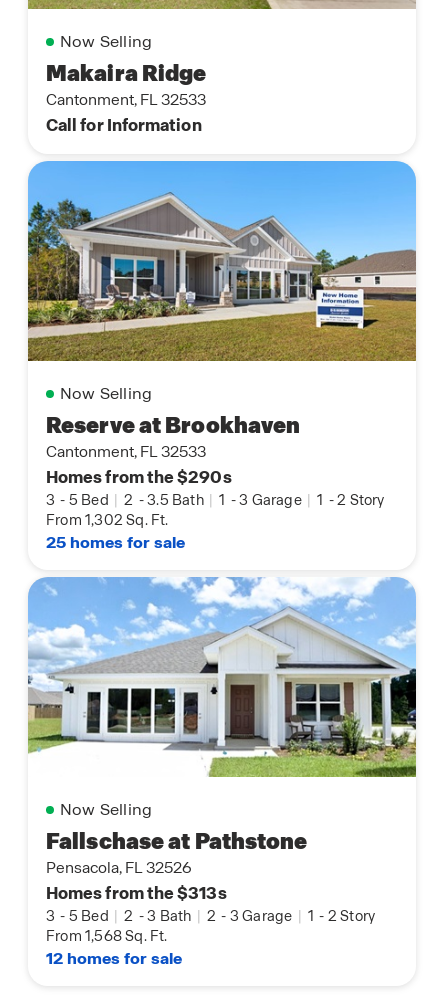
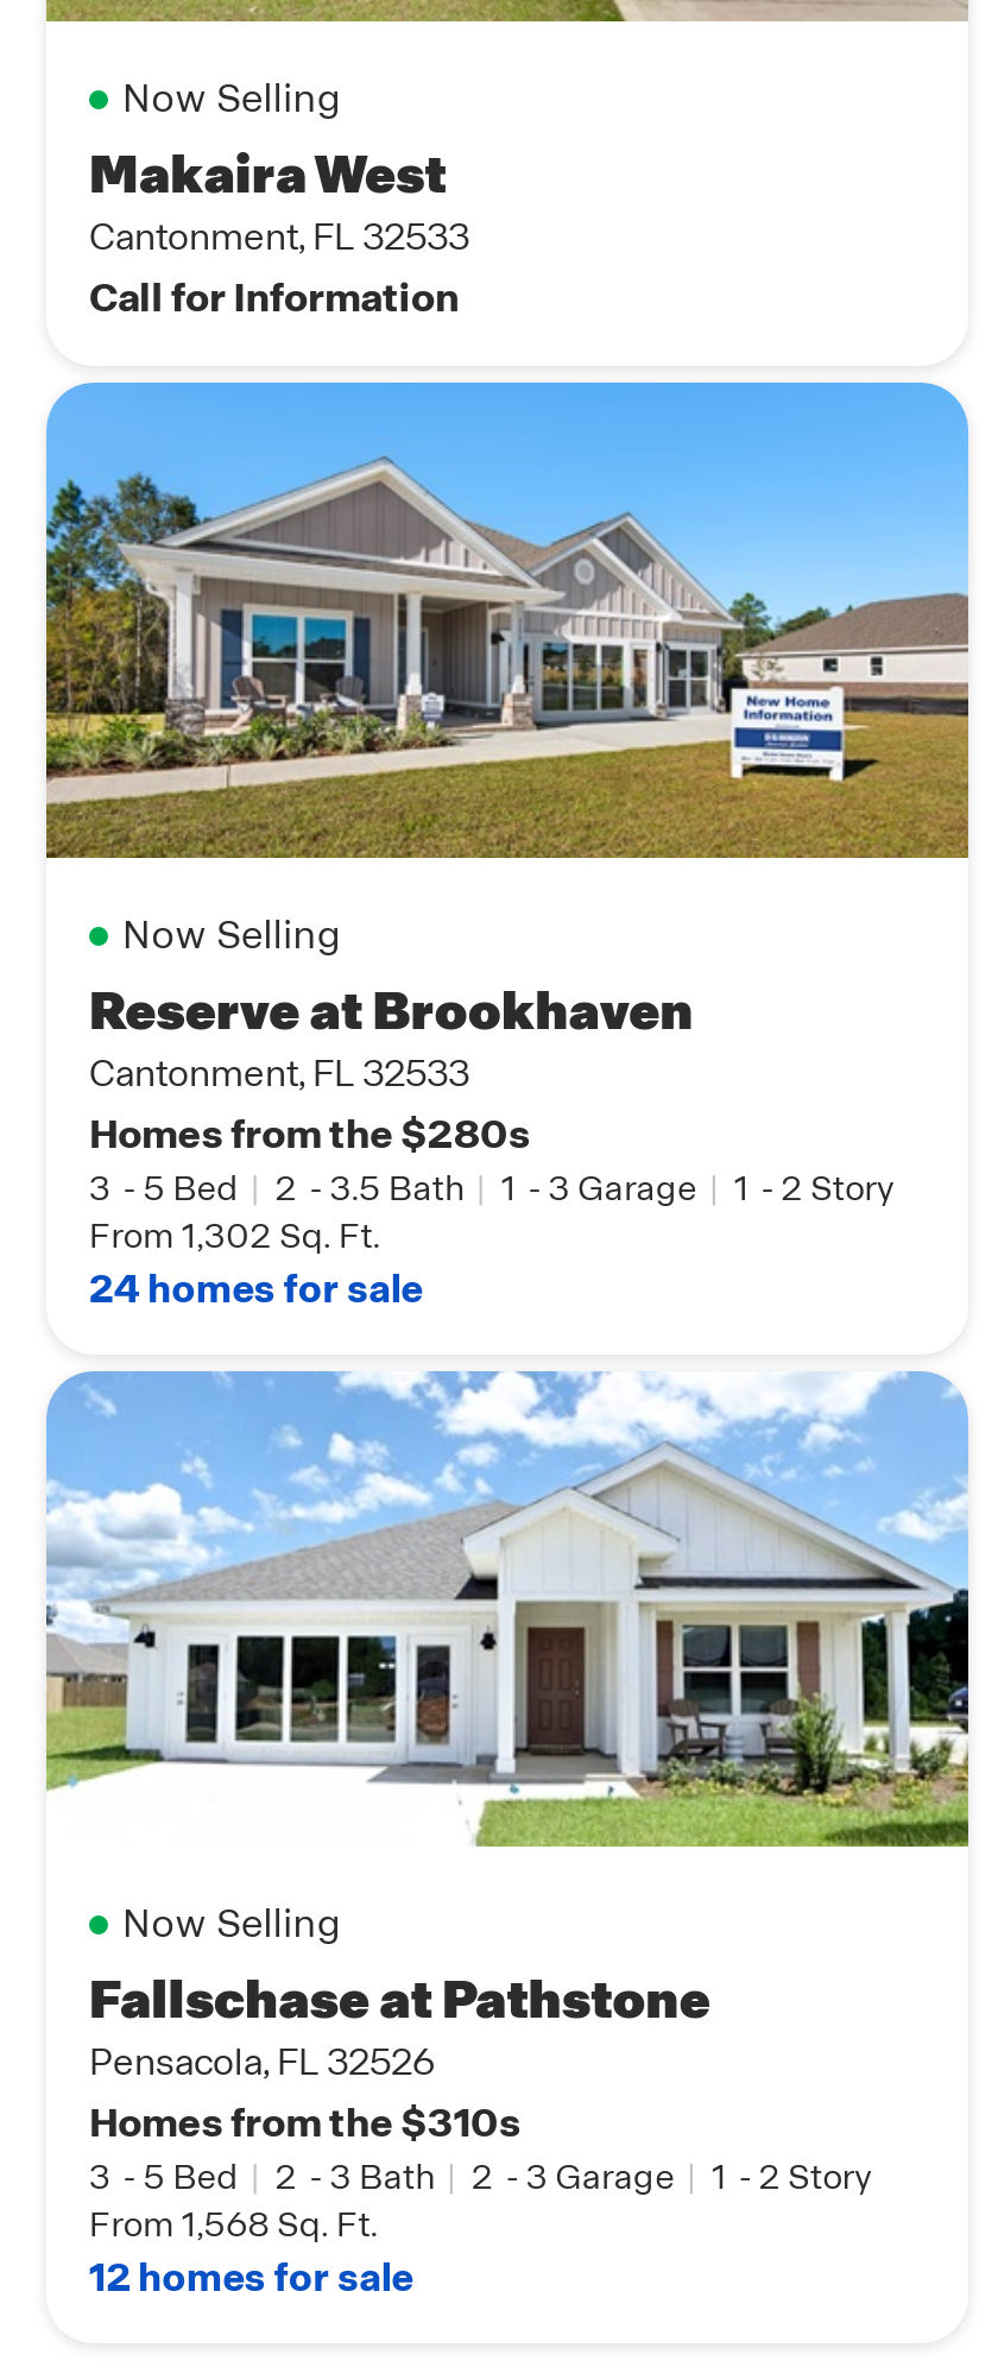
[46,59,206,88] Makaira Ridge -> [89,140,446,208] Makaira West
[46,466,232,488] Homes from the $290s -> [89,1107,530,1159] Homes from the $280s
[46,532,185,553] 25 homes for sale -> [89,1264,423,1313] 24 homes for sale
[46,882,227,904] Homes from the $313s -> [89,2095,521,2148] Homes from the $310s

